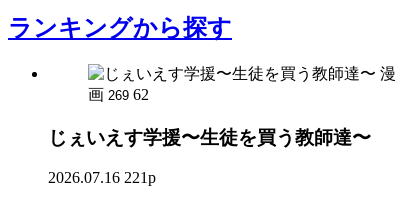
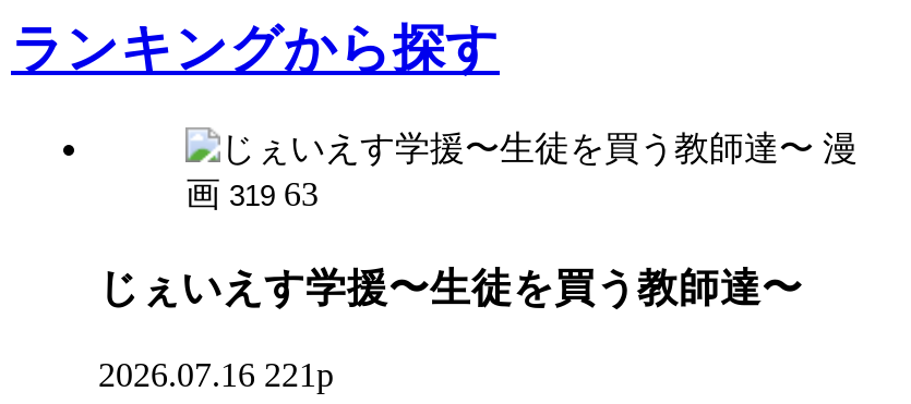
[88,86,149,103] 画 269 62 -> [185,175,319,212] 画 319 63

